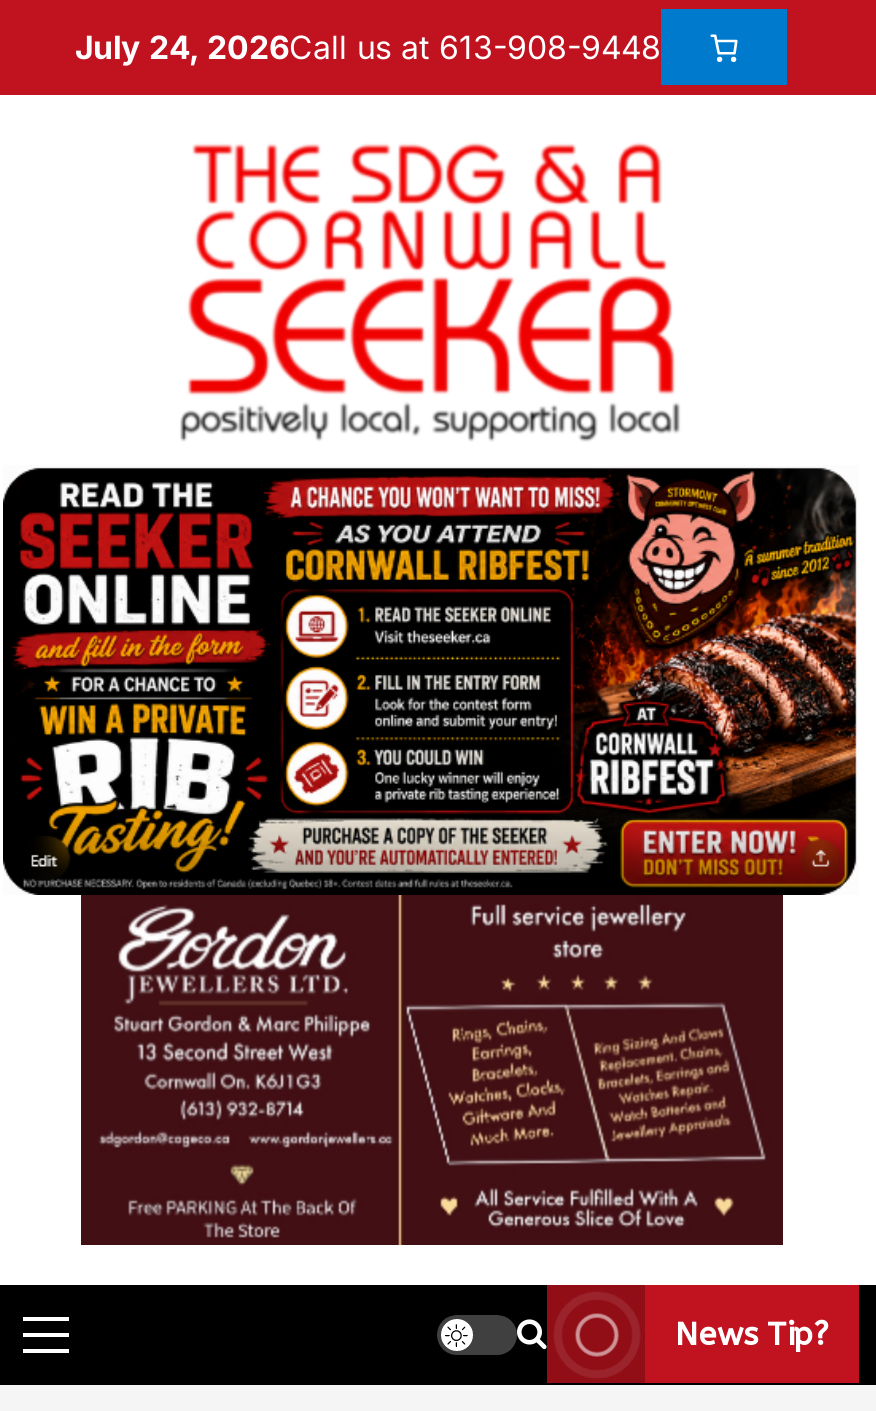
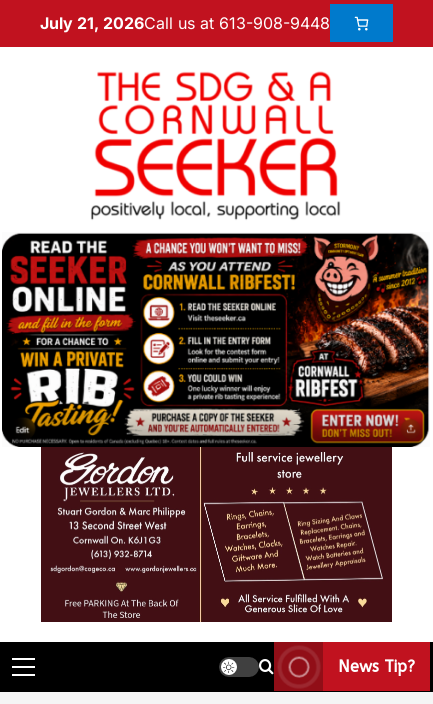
[75,26,661,67] July 24, 2026Call us at 613-908-9448 -> [39,12,329,33] July 21, 2026Call us at 613-908-9448

